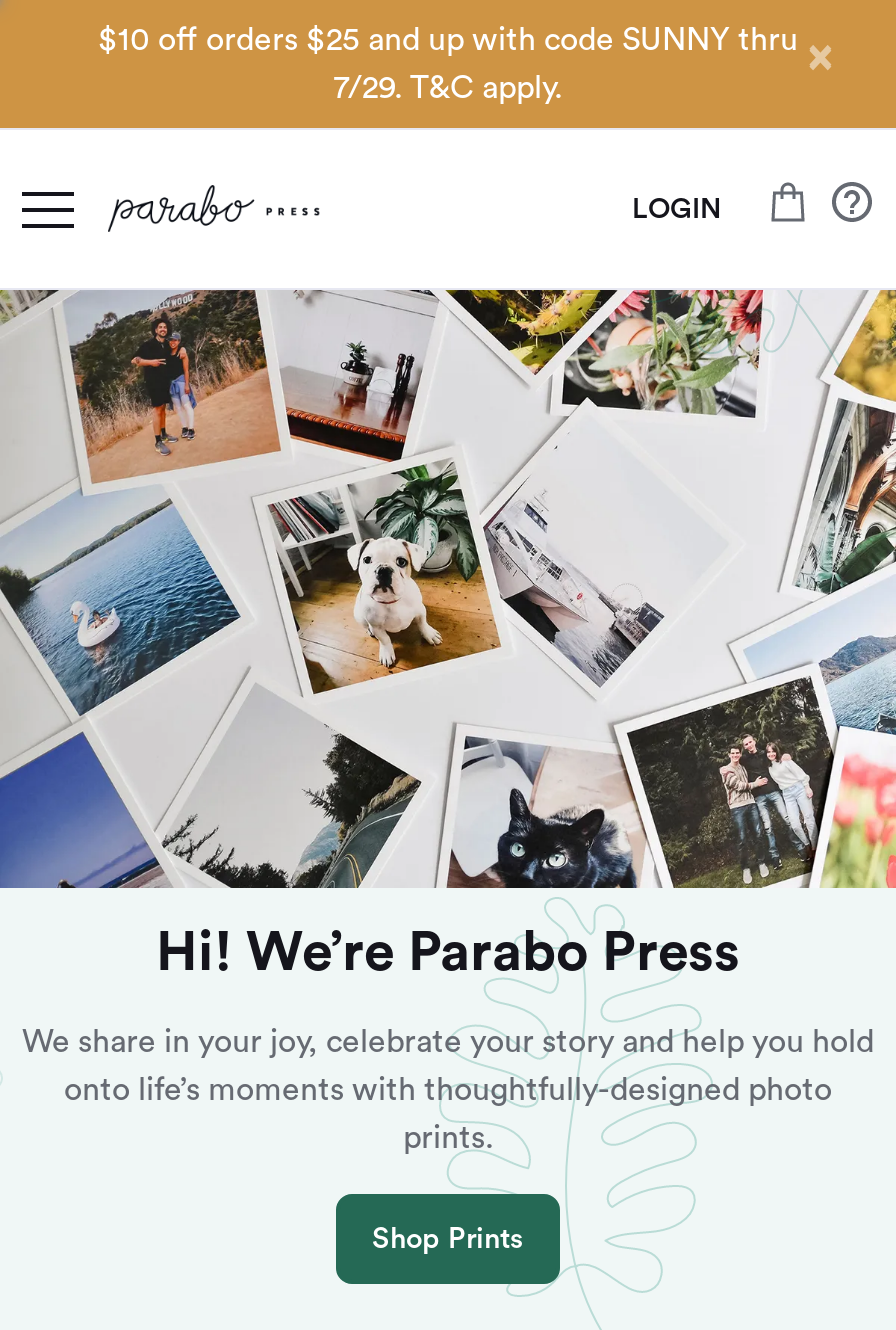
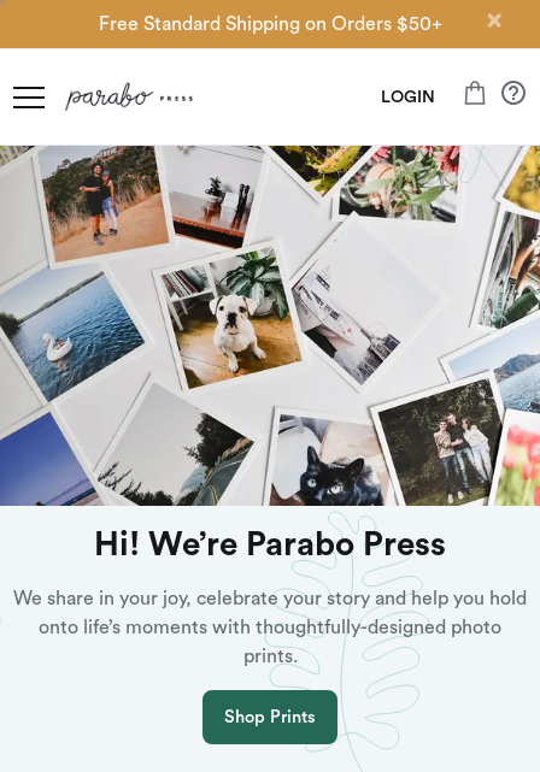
[98,24,798,104] $10 off orders $25 and up with code SUNNY thru | 7/29. T&C apply. -> [98,14,442,34] Free Standard Shipping on Orders $50+

